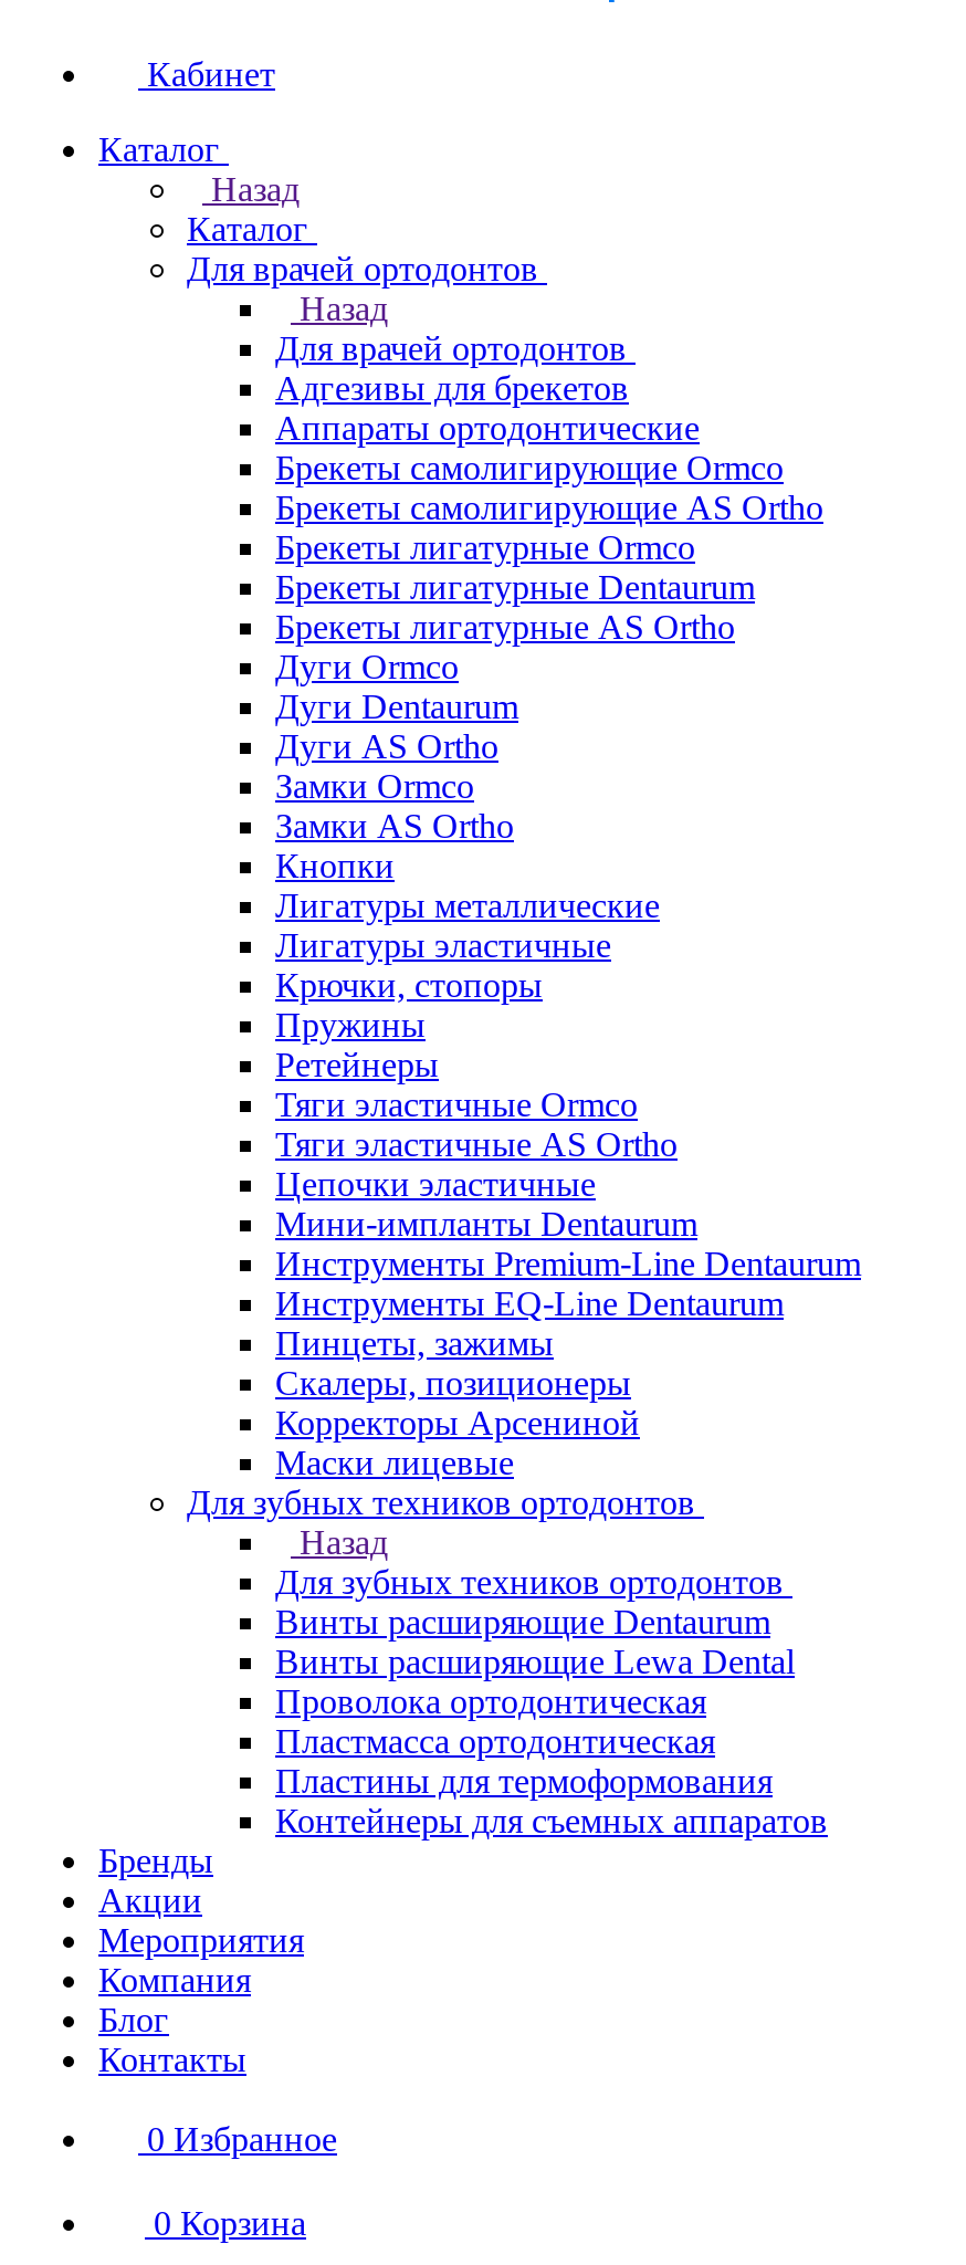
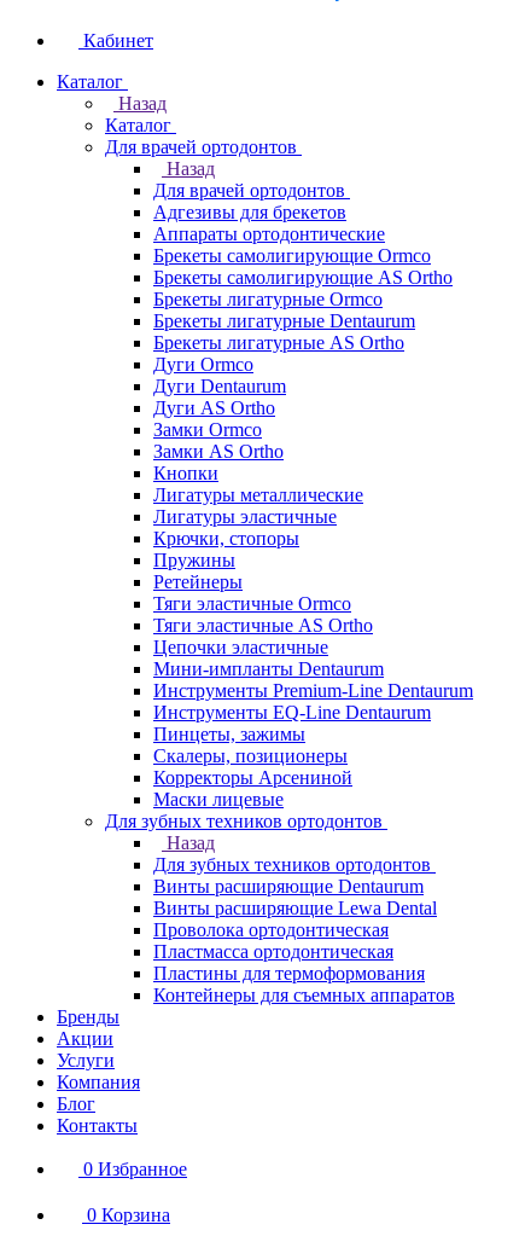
[98,1921,304,1959] Мероприятия -> [57,1050,115,1070] Услуги

